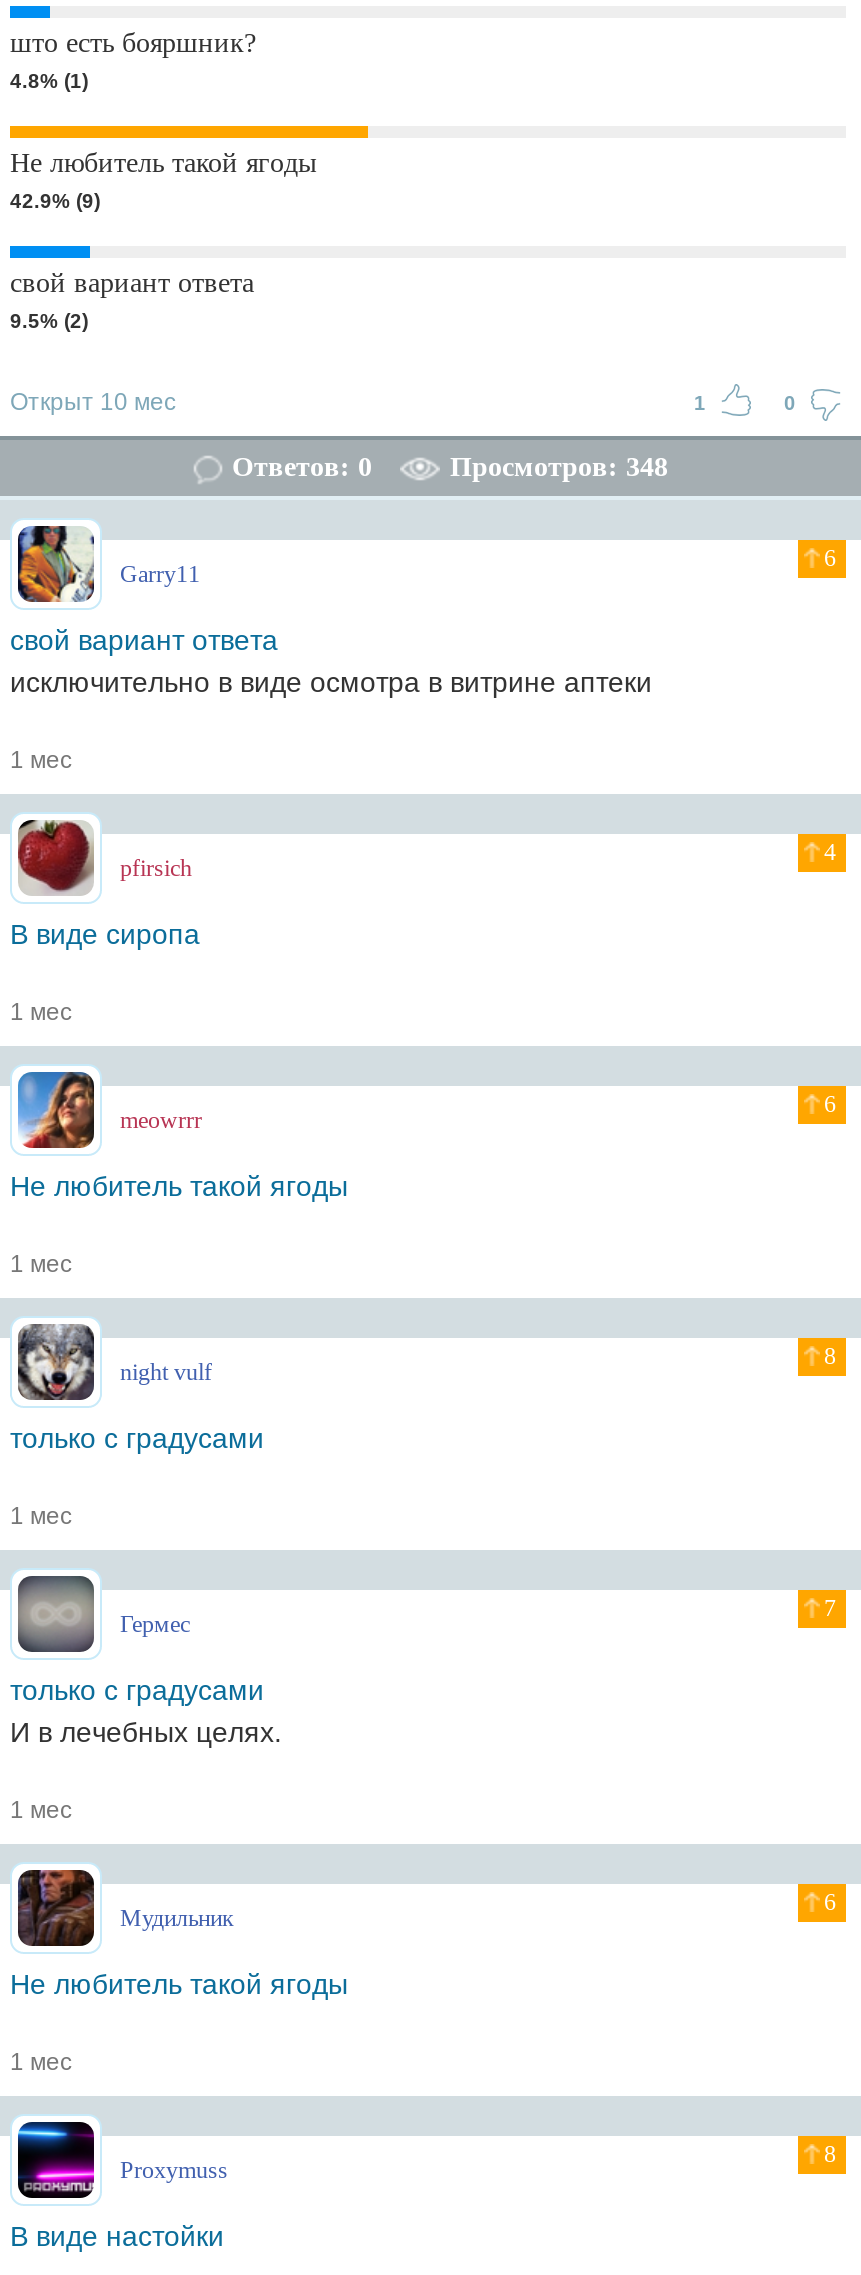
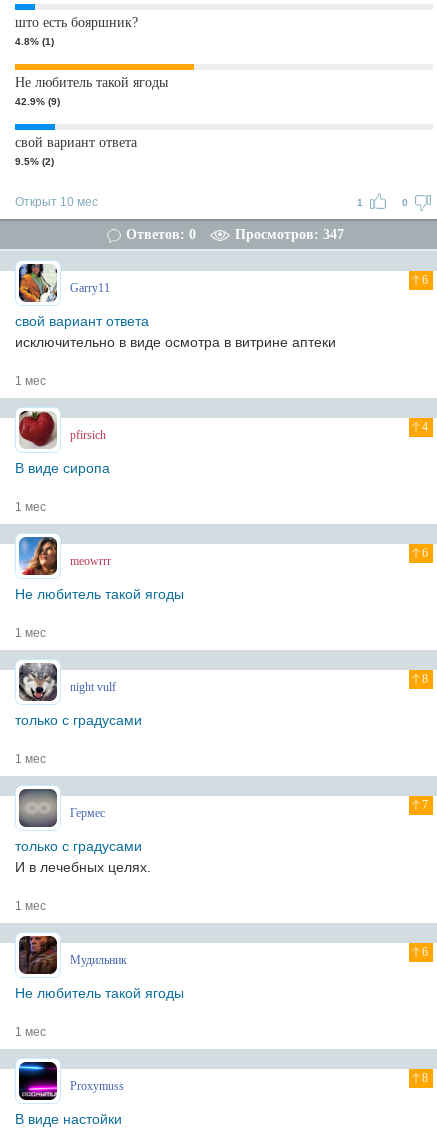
[450,452,668,482] Просмотров: 348 -> [235,227,344,242] Просмотров: 347

